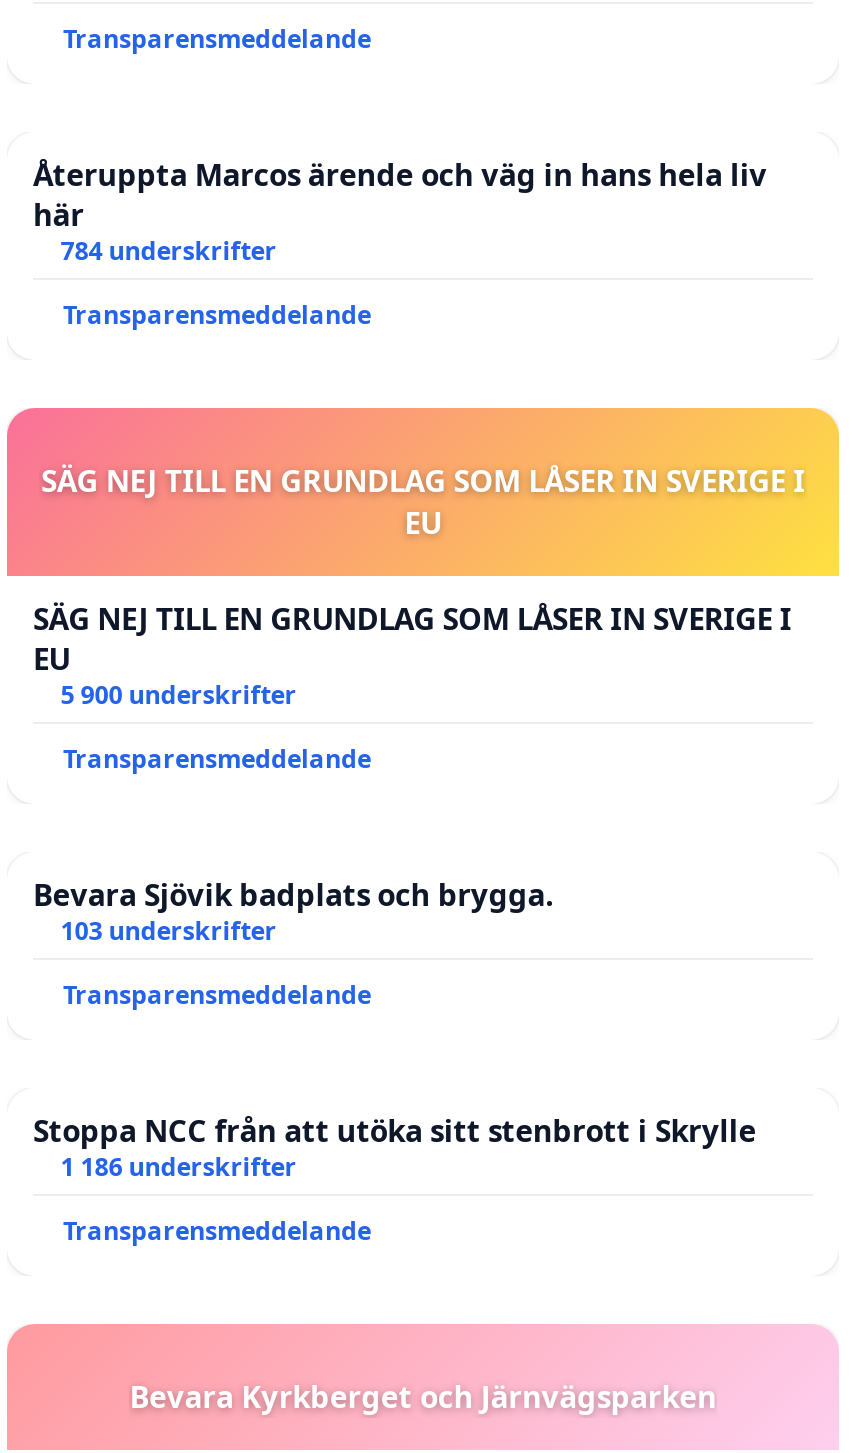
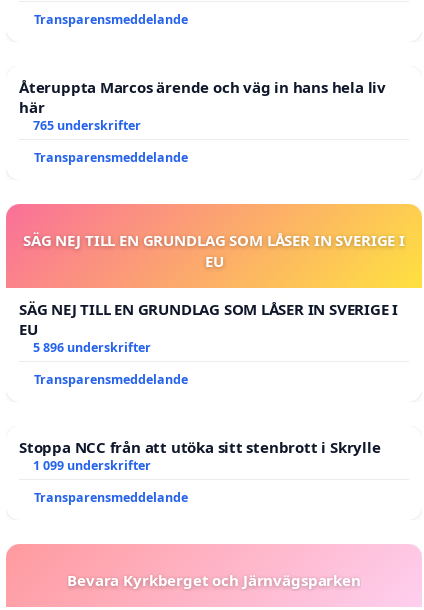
[61,234,277,268] 784 underskrifter -> [33,117,141,134] 765 underskrifter
[33,678,553,948] 5 900 underskrifter | Transparensmeddelande | Bevara Sjövik badplats och brygga. | 103 underskrifter -> [33,339,151,356] 5 896 underskrifter
[61,1150,297,1184] 1 186 underskrifter -> [33,457,151,474] 1 099 underskrifter

